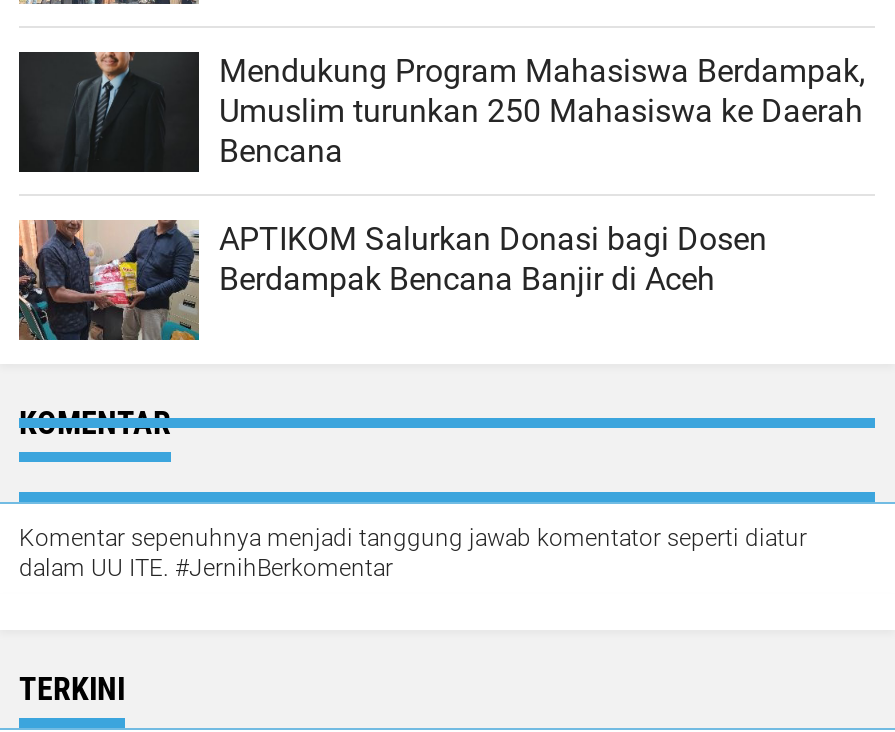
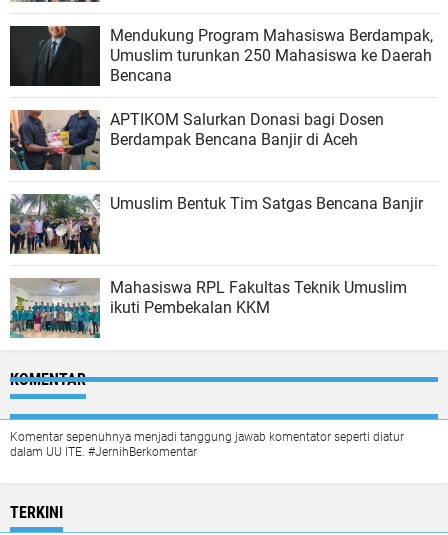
none -> [9,193,423,255] [image] | Umuslim Bentuk Tim Satgas Bencana Banjir
none -> [10,278,407,339] [image] | Mahasiswa RPL Fakultas Teknik Umuslim | ikuti Pembekalan KKM

